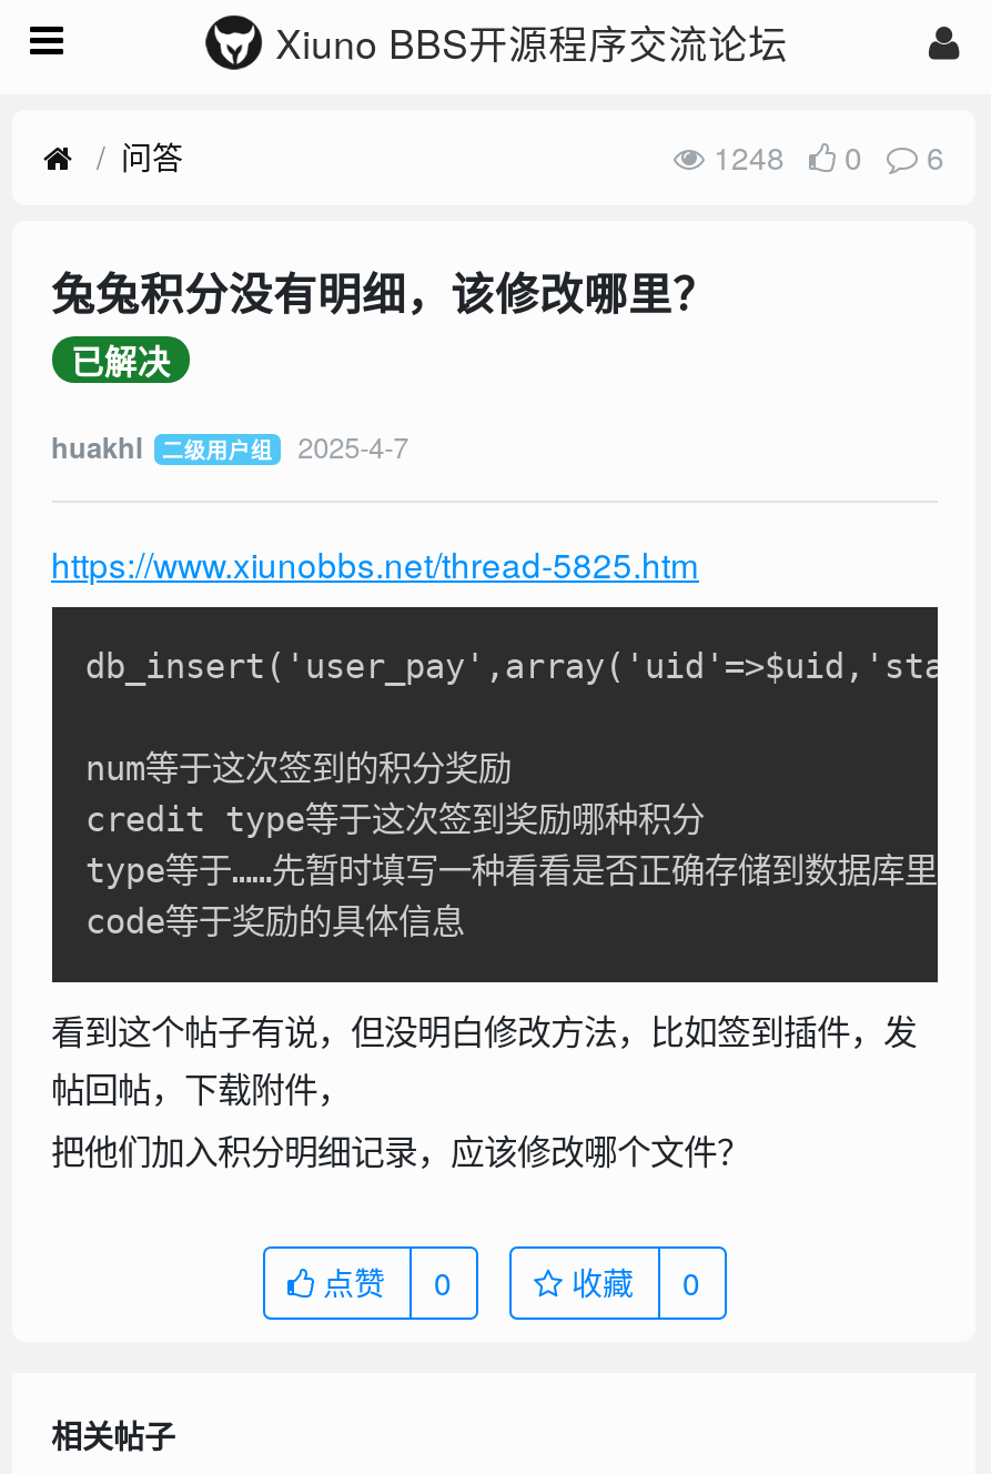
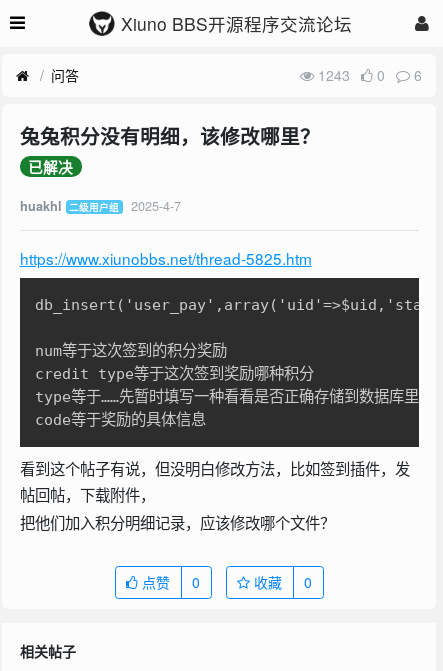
[705,133,944,178] 1248 0 6 -> [314,64,422,84] 1243 0 6

